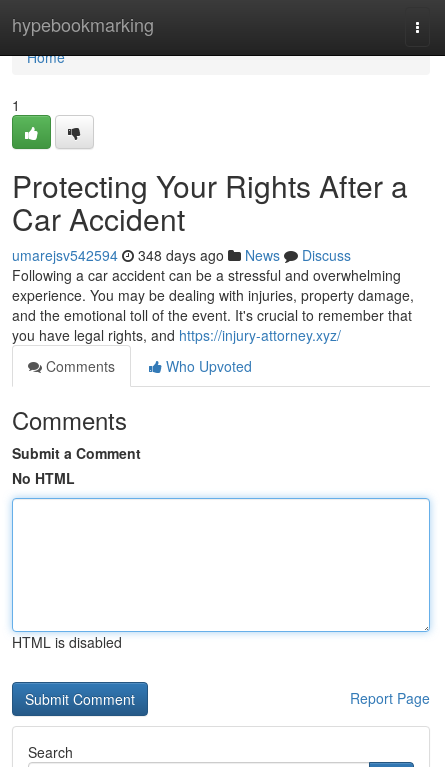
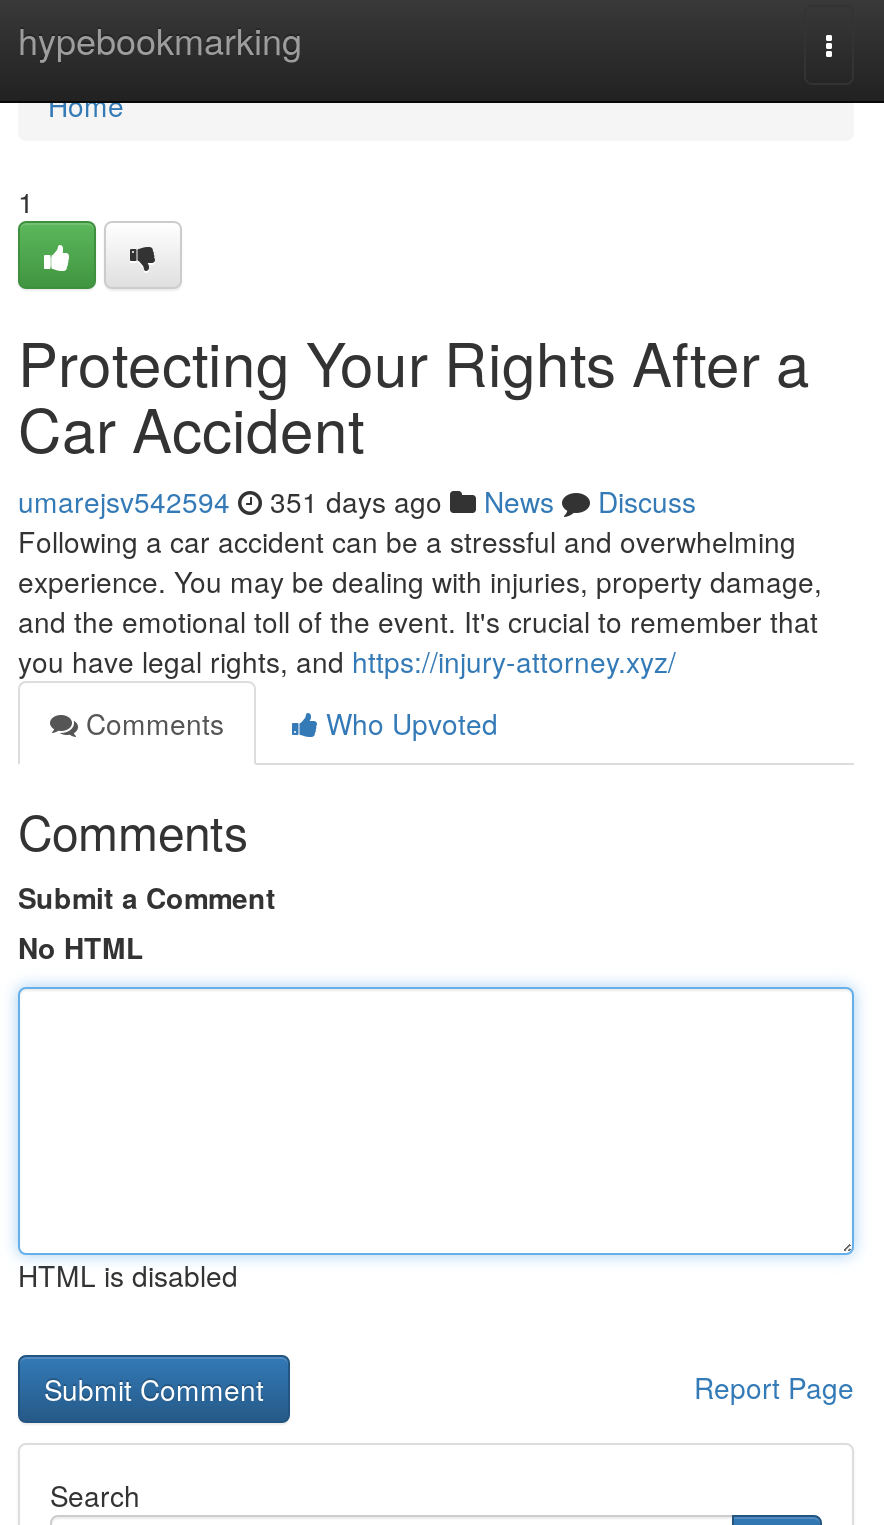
[12,245,351,265] umarejsv542594 348 days ago News Discuss -> [18,481,696,521] umarejsv542594 351 days ago News Discuss

